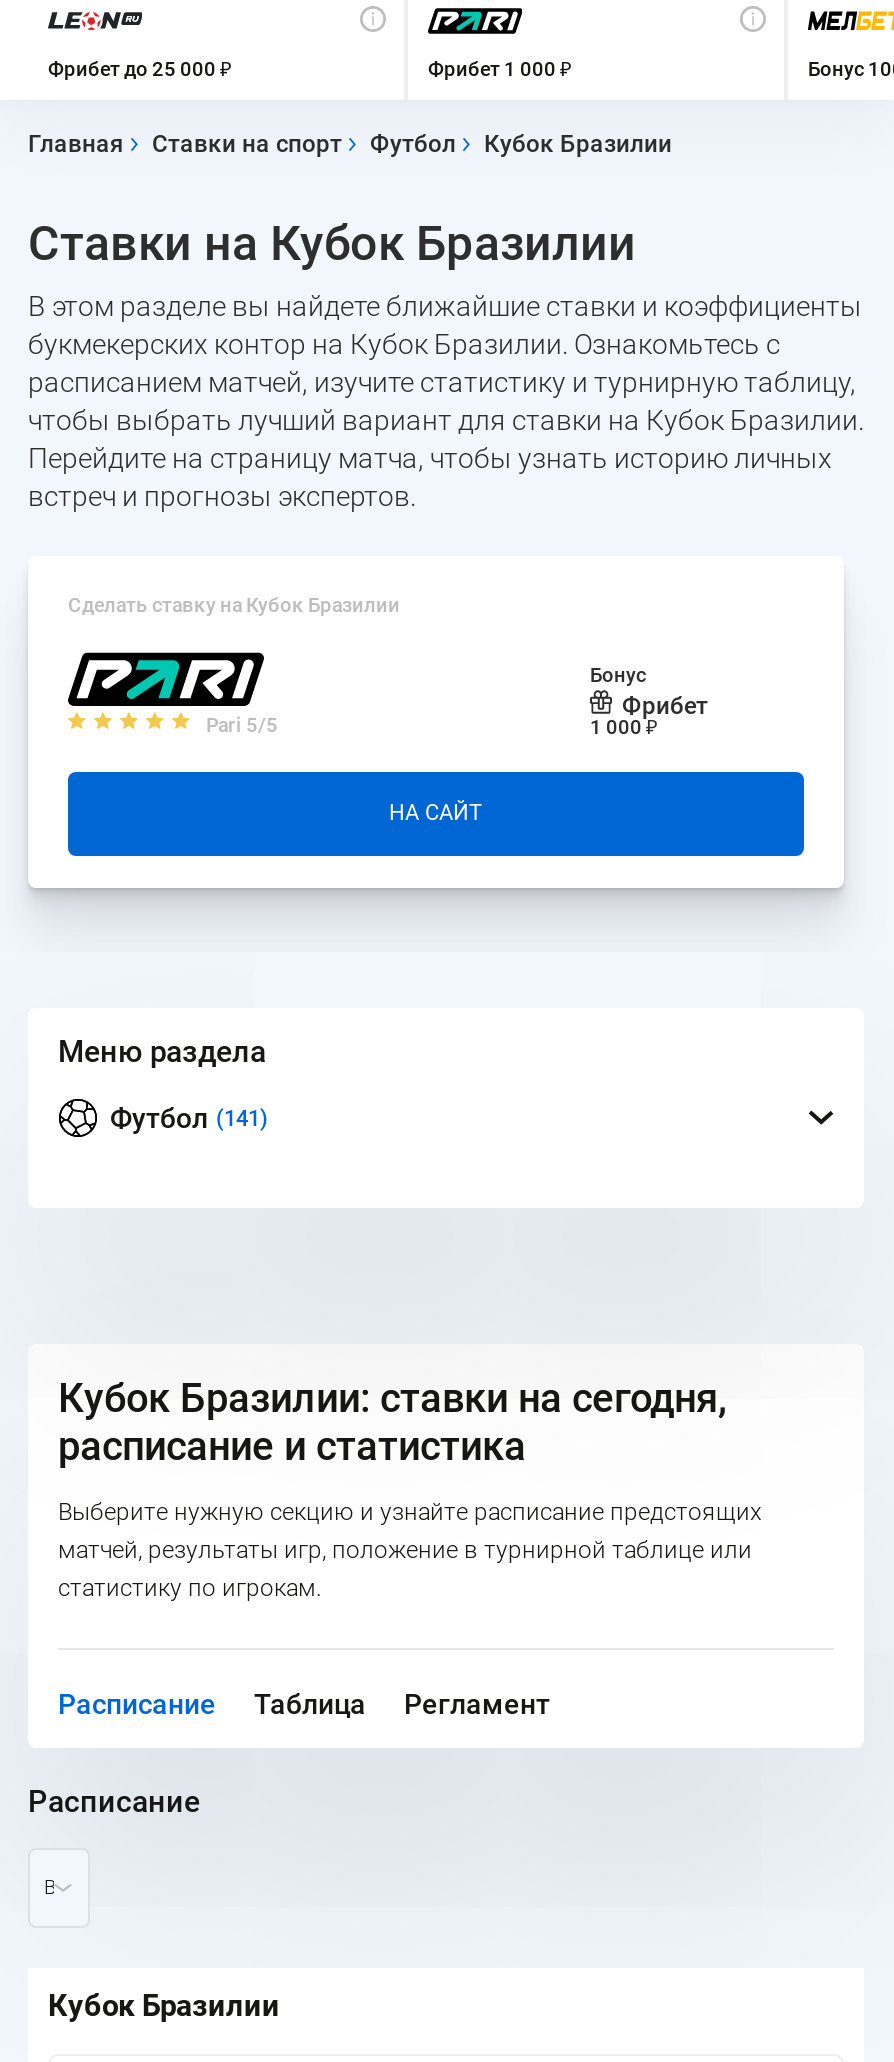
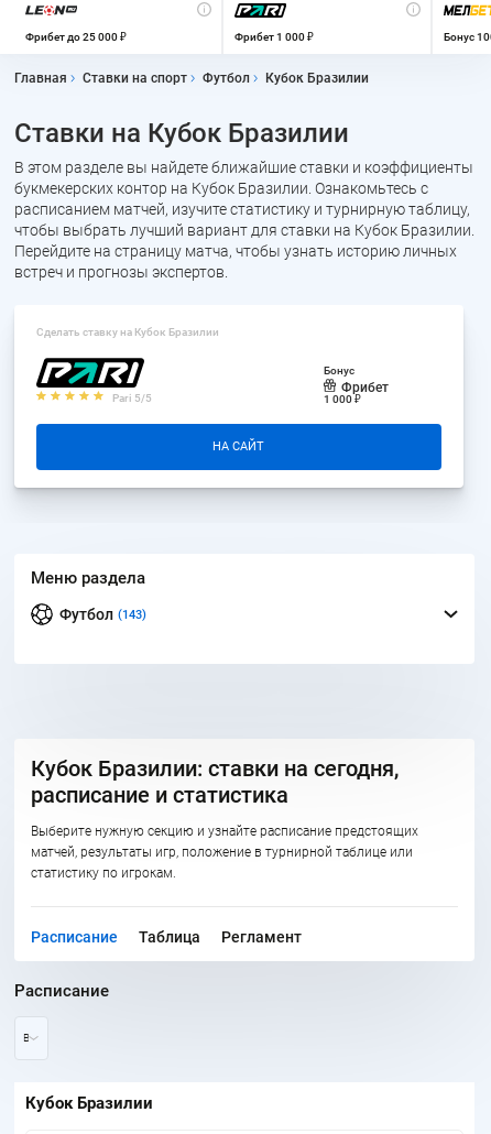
[110,1101,268,1133] Футбол (141) -> [59,605,146,623] Футбол (143)

